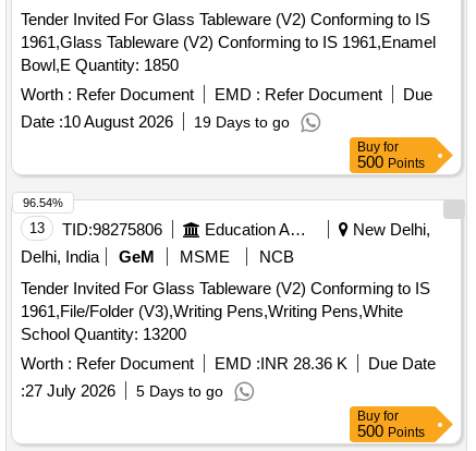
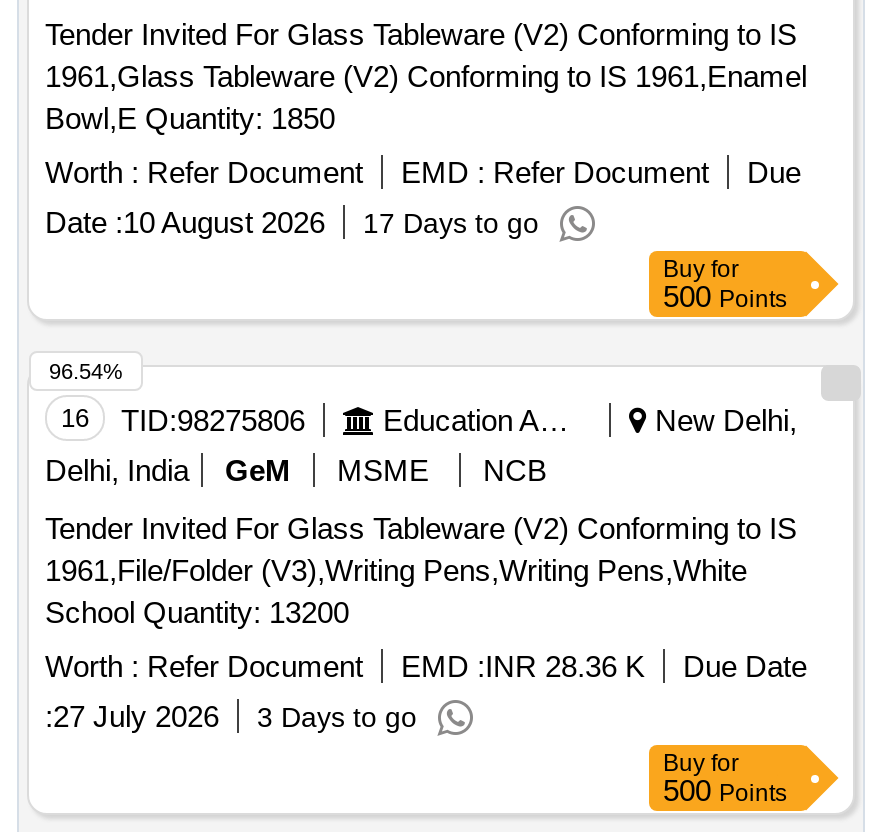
[21,112,290,131] Date : 10 August 2026 19 Days to go -> [45,205,539,239] Date : 10 August 2026 17 Days to go
[29,220,162,239] 13 TID:98275806 -> [61,403,305,437] 16 TID:98275806
[21,381,223,400] :27 July 2026 5 Days to go -> [45,699,417,733] :27 July 2026 3 Days to go

